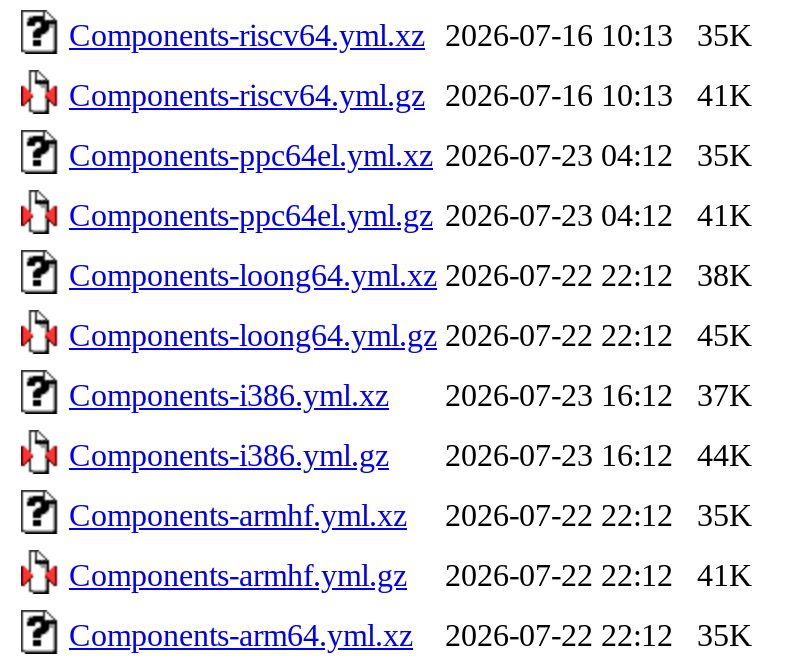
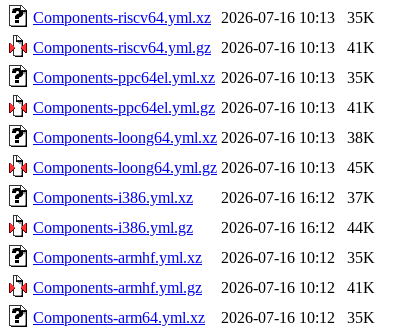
[69,138,673,172] Components-ppc64el.yml.xz 2026-07-23 04:12 -> [33,69,335,86] Components-ppc64el.yml.xz 2026-07-16 10:13
[69,198,673,232] Components-ppc64el.yml.gz 2026-07-23 04:12 -> [33,99,335,116] Components-ppc64el.yml.gz 2026-07-16 10:13
[69,258,673,292] Components-loong64.yml.xz 2026-07-22 22:12 -> [33,129,335,146] Components-loong64.yml.xz 2026-07-16 10:13
[69,318,673,352] Components-loong64.yml.gz 2026-07-22 22:12 -> [33,159,335,176] Components-loong64.yml.gz 2026-07-16 10:13
[69,378,753,412] Components-i386.yml.xz 2026-07-23 16:12 37K -> [33,189,375,206] Components-i386.yml.xz 2026-07-16 16:12 37K
[69,438,753,472] Components-i386.yml.gz 2026-07-23 16:12 44K -> [33,219,375,236] Components-i386.yml.gz 2026-07-16 16:12 44K
[69,498,753,532] Components-armhf.yml.xz 2026-07-22 22:12 35K -> [33,249,375,266] Components-armhf.yml.xz 2026-07-16 10:12 35K
[69,558,753,592] Components-armhf.yml.gz 2026-07-22 22:12 41K -> [33,279,375,296] Components-armhf.yml.gz 2026-07-16 10:12 41K
[69,618,753,652] Components-arm64.yml.xz 2026-07-22 22:12 35K -> [33,309,375,326] Components-arm64.yml.xz 2026-07-16 10:12 35K

